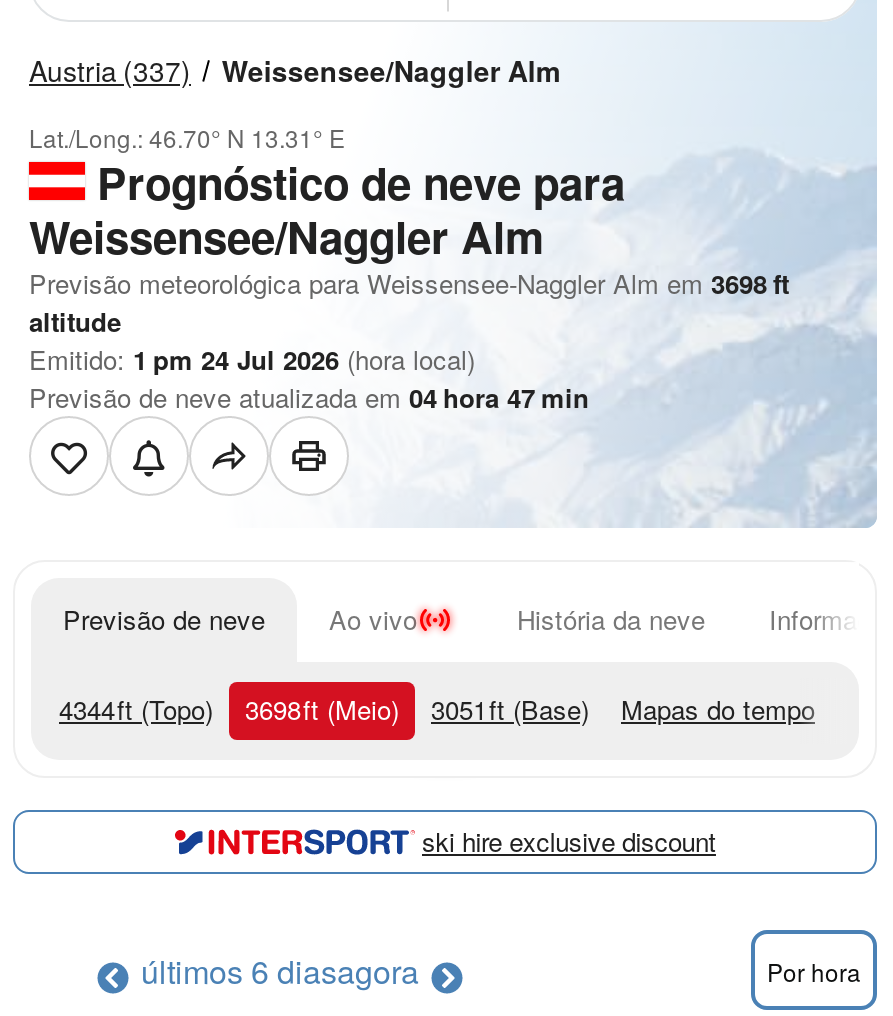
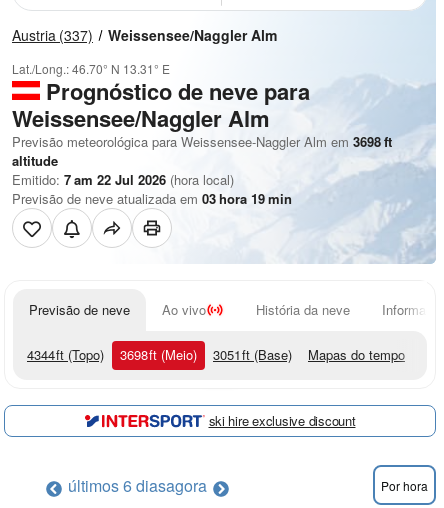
[29,340,475,378] Emitido: 1 pm 24 Jul 2026 (hora local) -> [12,170,234,189] Emitido: 7 am 22 Jul 2026 (hora local)
[29,378,589,416] Previsão de neve atualizada em 04 hora 47 min -> [12,189,292,208] Previsão de neve atualizada em 03 hora 19 min

